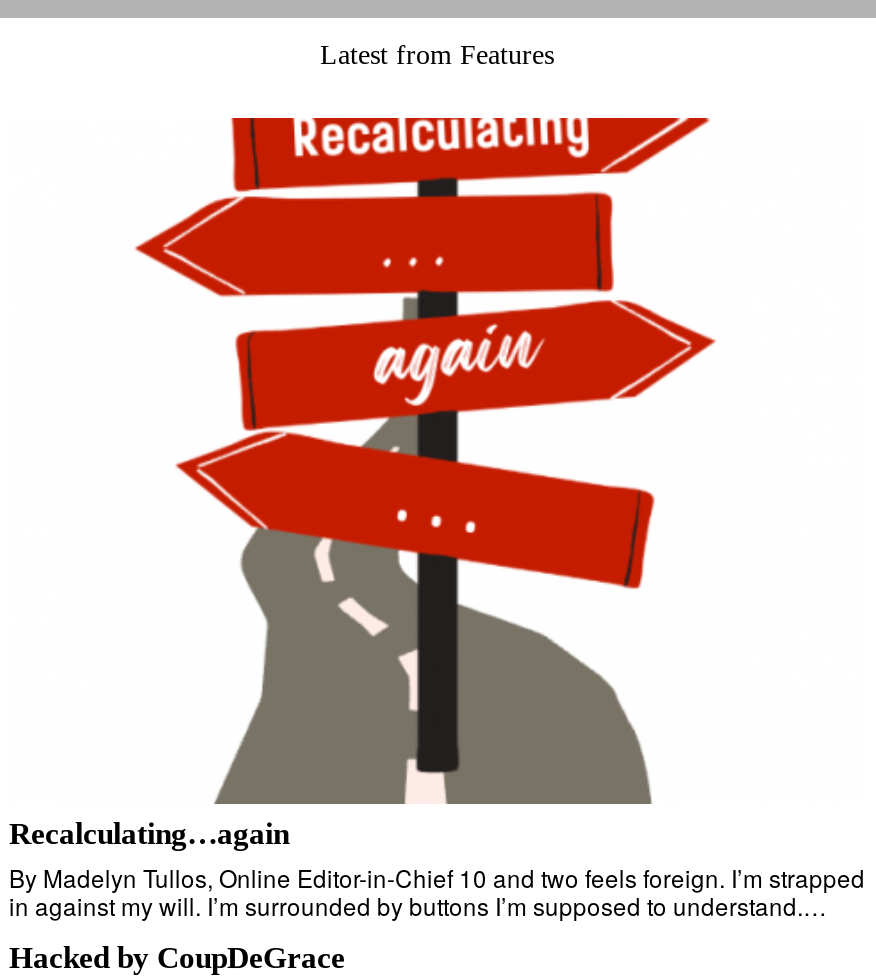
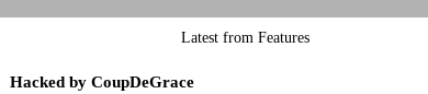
[9,116,865,921] [image] | Recalculating…again | By Madelyn Tullos, Online Editor-in-Chief 10 and two feels foreign. I’m strapped | in against my will. I’m surrounded by buttons I’m supposed to understand.… -> none

